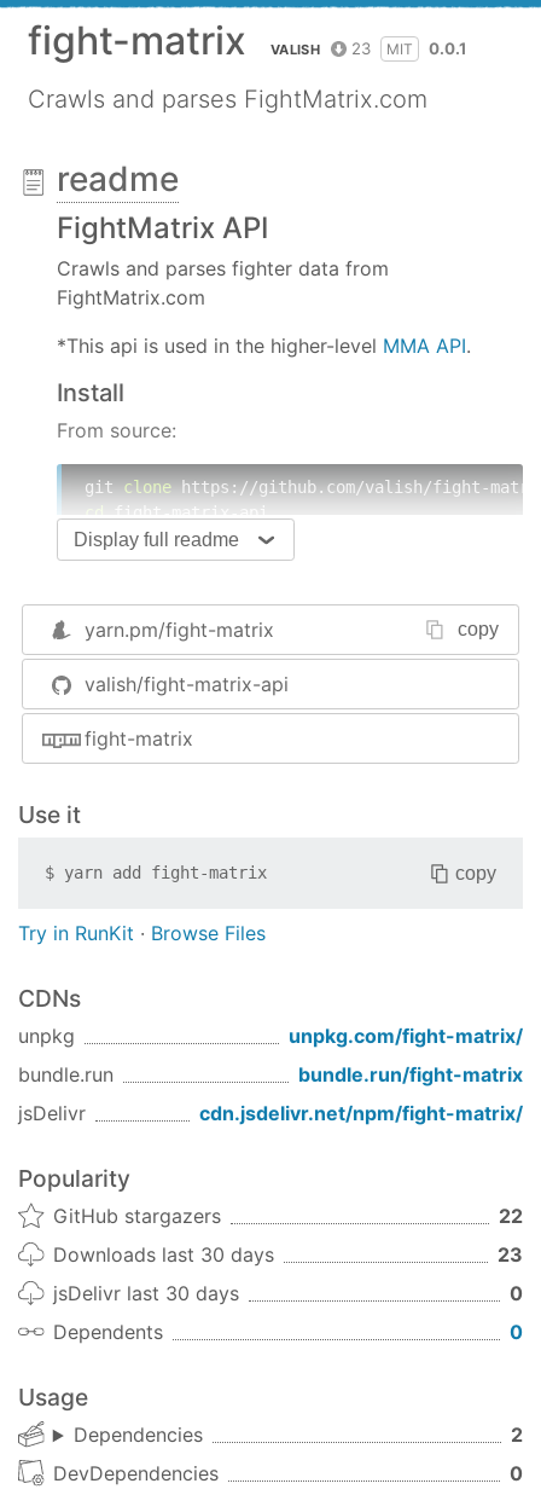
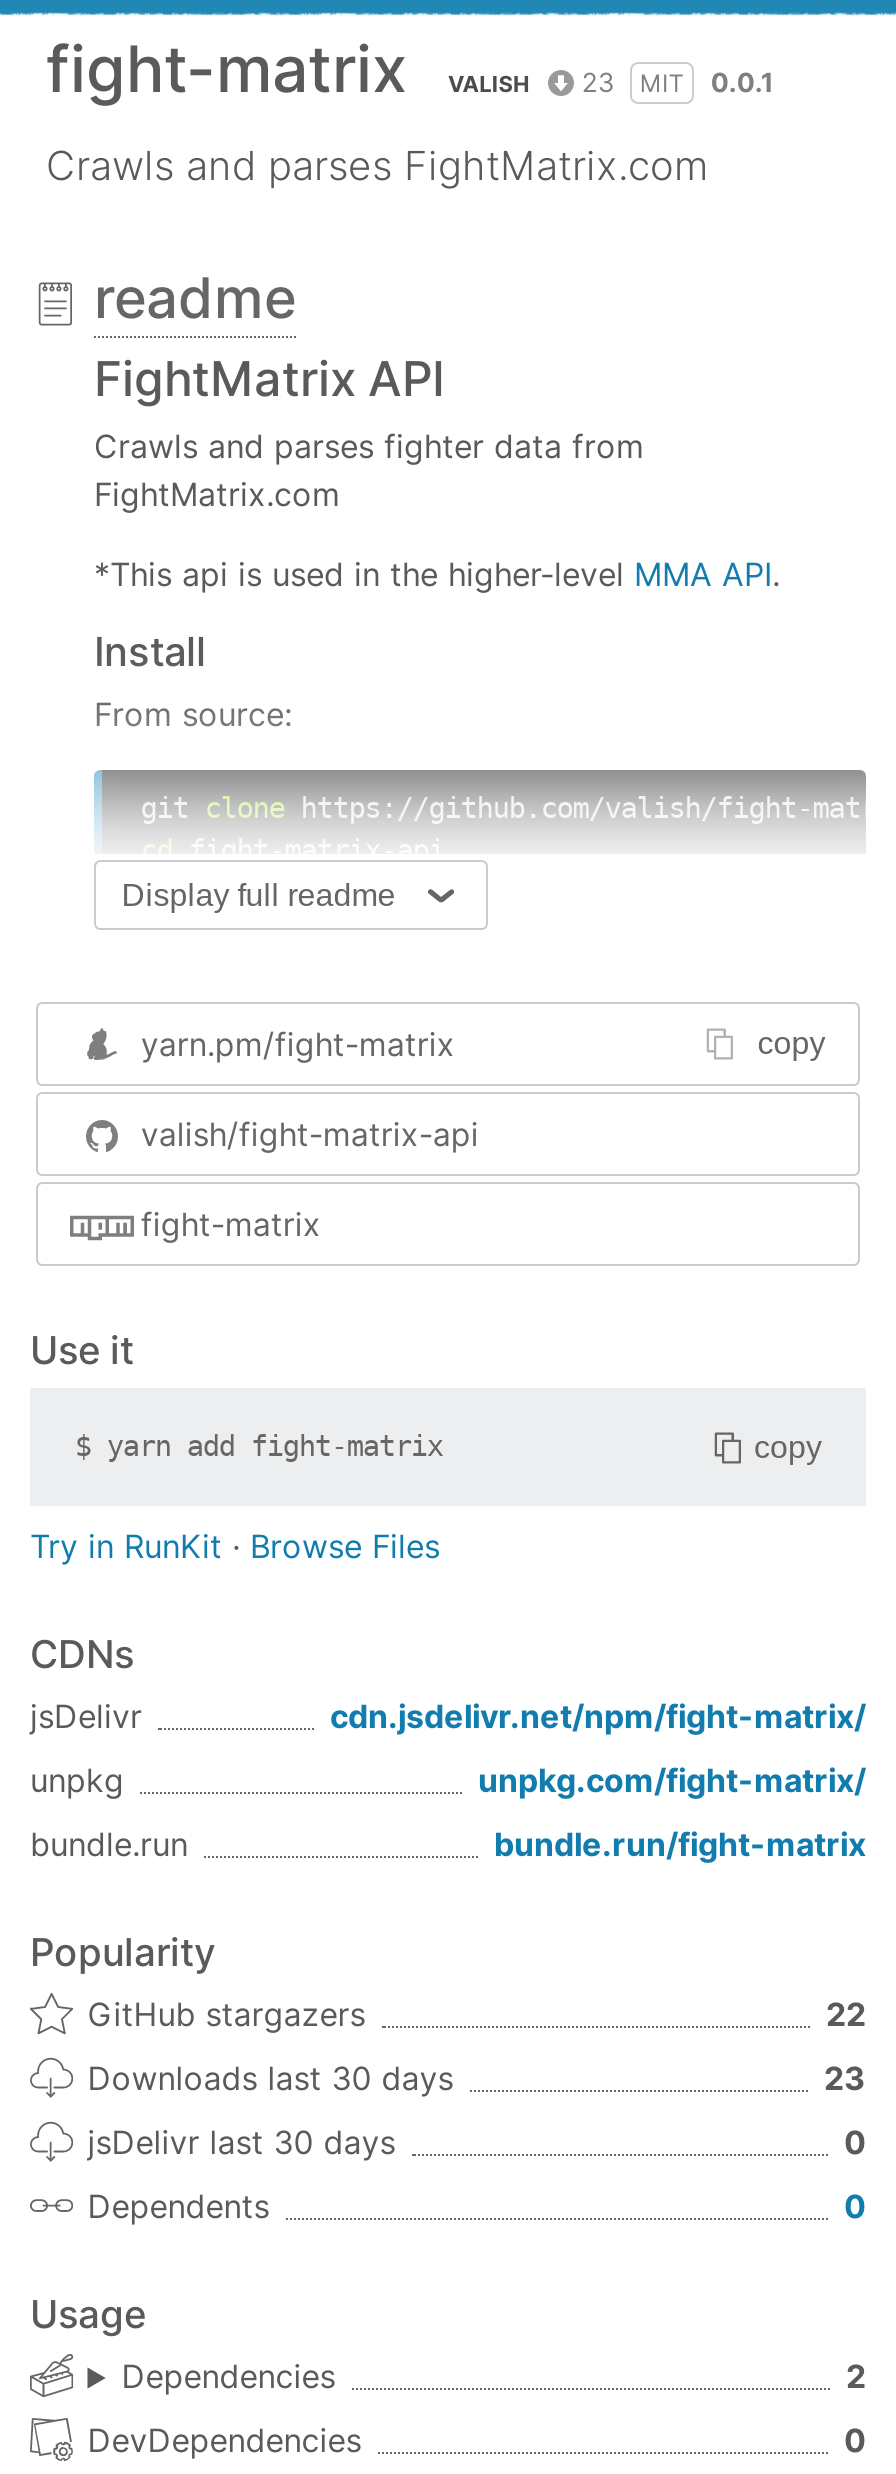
moved [18,1024,523,1087] -> [30,1761,866,1865]: unpkg | unpkg.com/fight-matrix/ | bundle.run | bundle.run/fight-matrix
moved [18,1101,523,1126] -> [30,1697,866,1737]: jsDelivr | cdn.jsdelivr.net/npm/fight-matrix/

